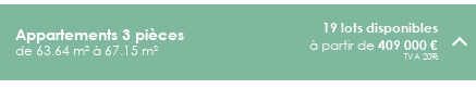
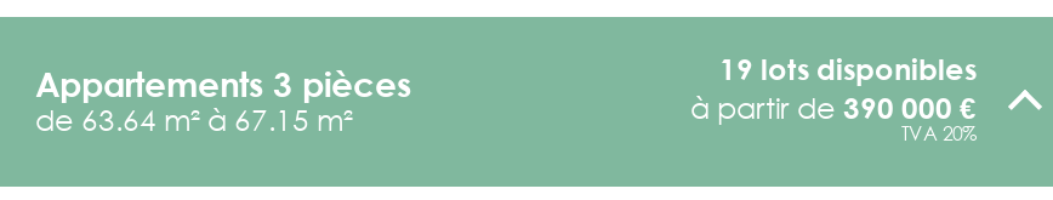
[309,37,438,53] à partir de 409 000 € -> [690,90,977,126] à partir de 390 000 €

